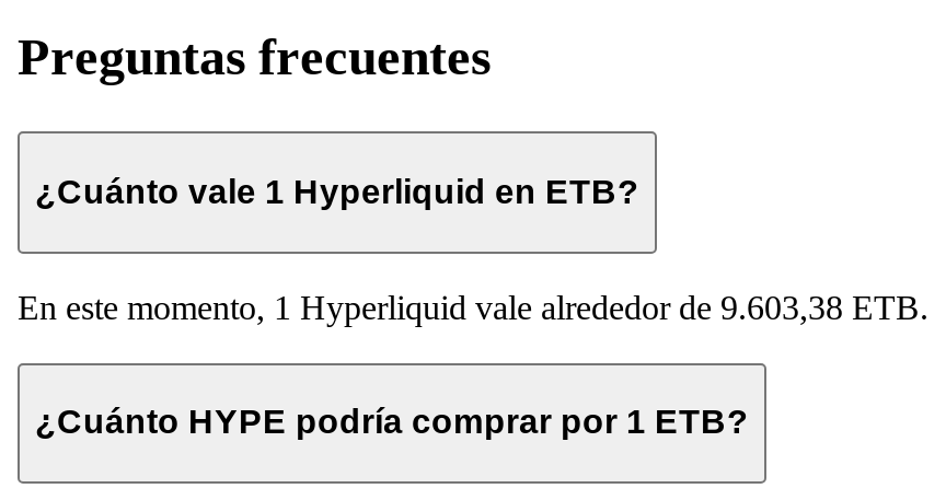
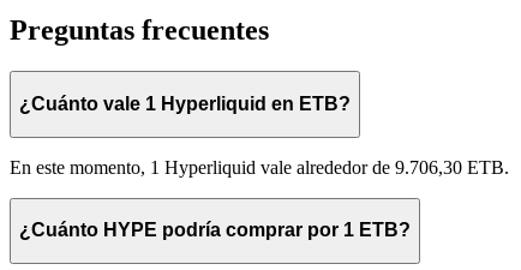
[18,288,928,325] En este momento, 1 Hyperliquid vale alrededor de 9.603,38 ETB. -> [10,157,509,177] En este momento, 1 Hyperliquid vale alrededor de 9.706,30 ETB.

